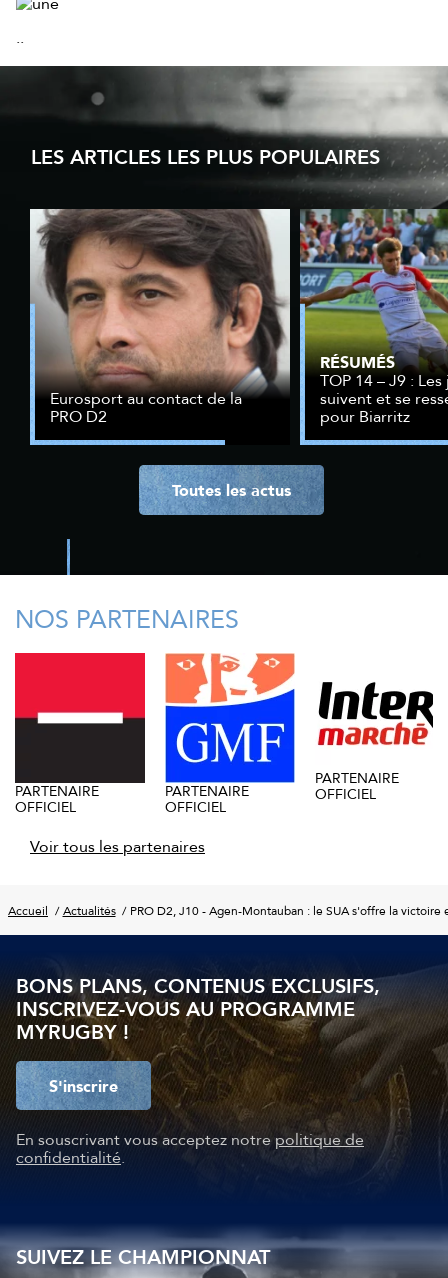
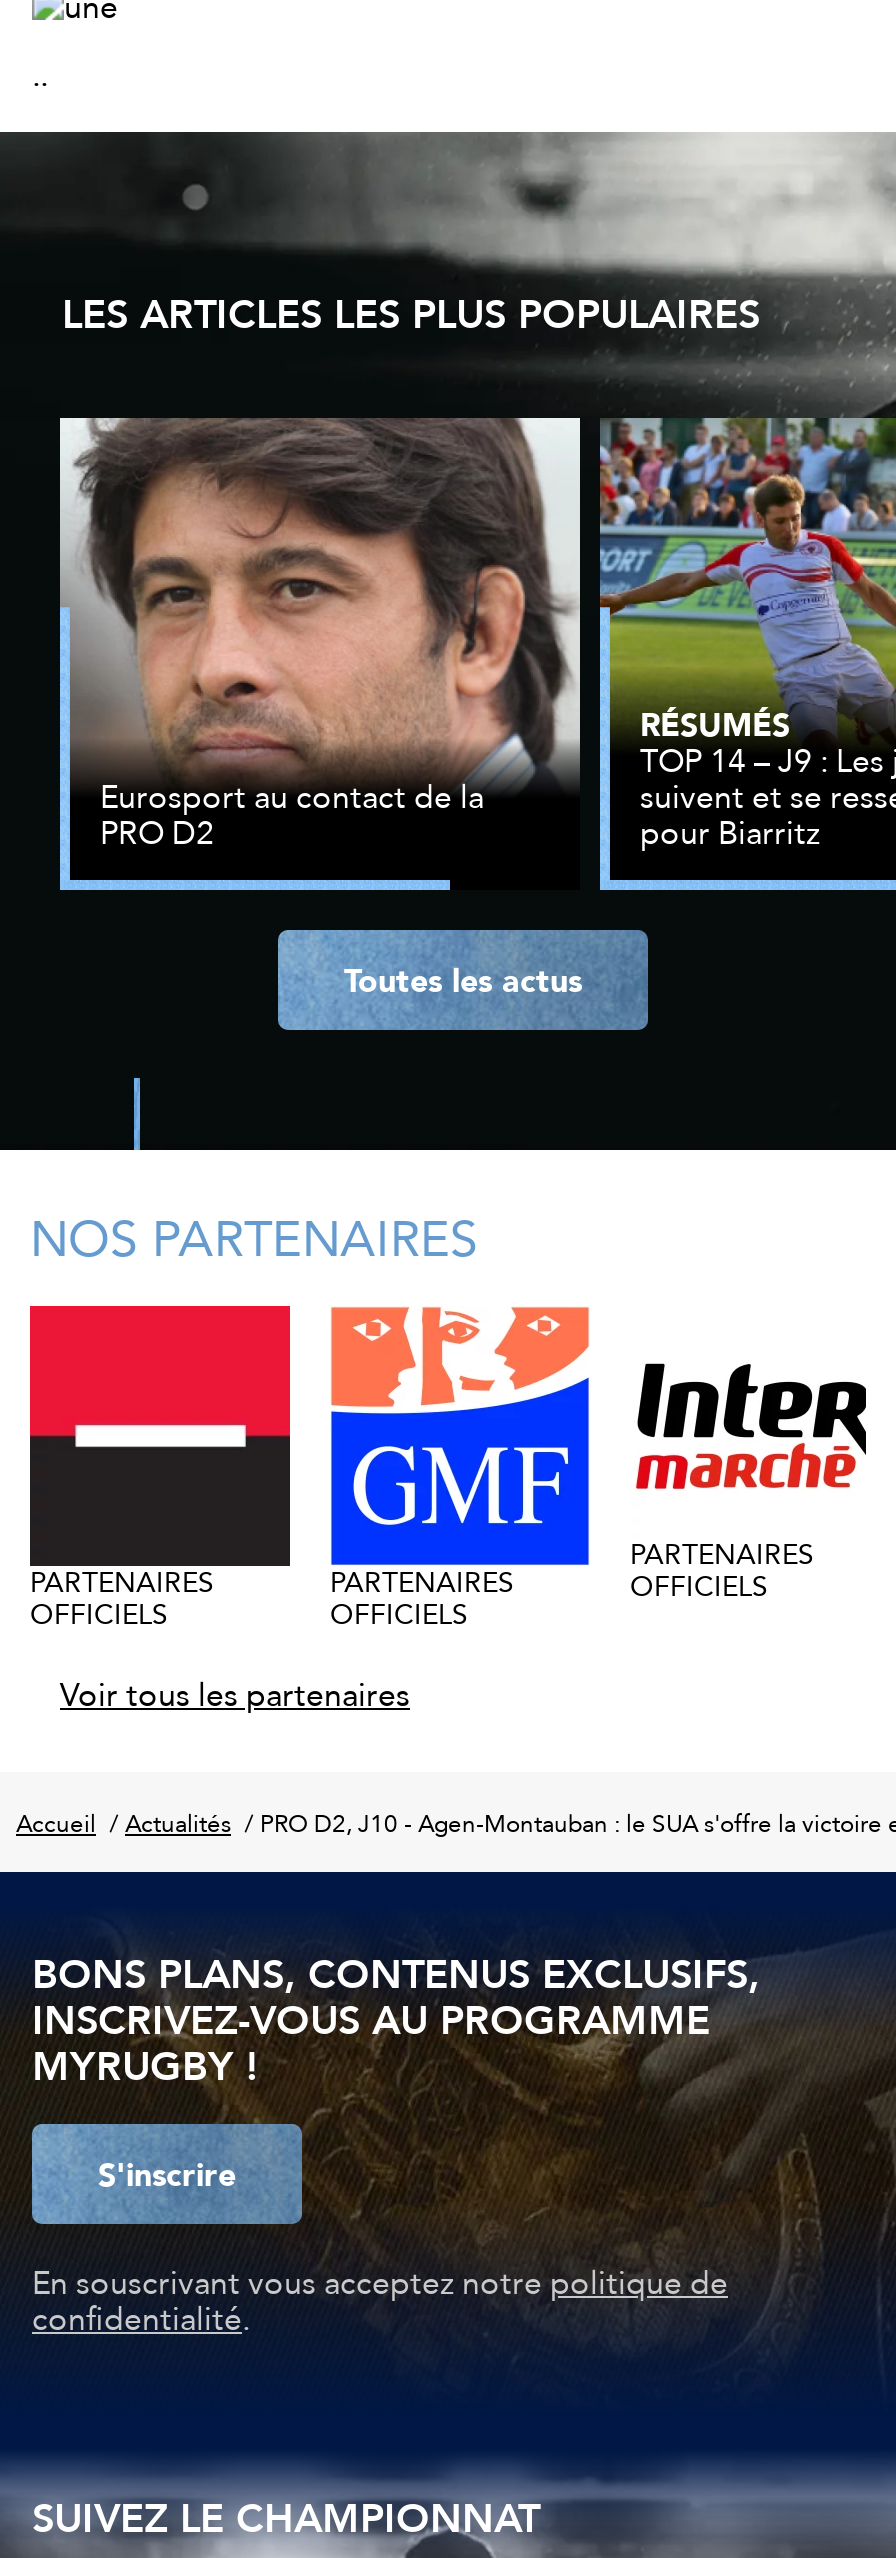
[315,767,399,805] PARTENAIRE | OFFICIEL -> [630,1532,814,1608] PARTENAIRES | OFFICIELS
[15,780,99,818] PARTENAIRE | OFFICIEL -> [30,1560,214,1636] PARTENAIRES | OFFICIELS
[165,780,249,818] PARTENAIRE | OFFICIEL -> [330,1560,514,1636] PARTENAIRES | OFFICIELS

